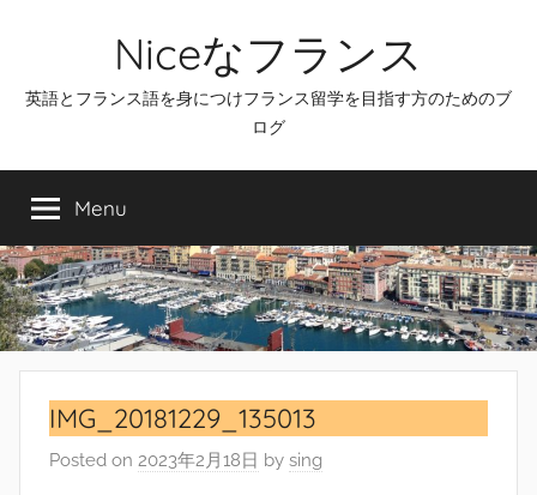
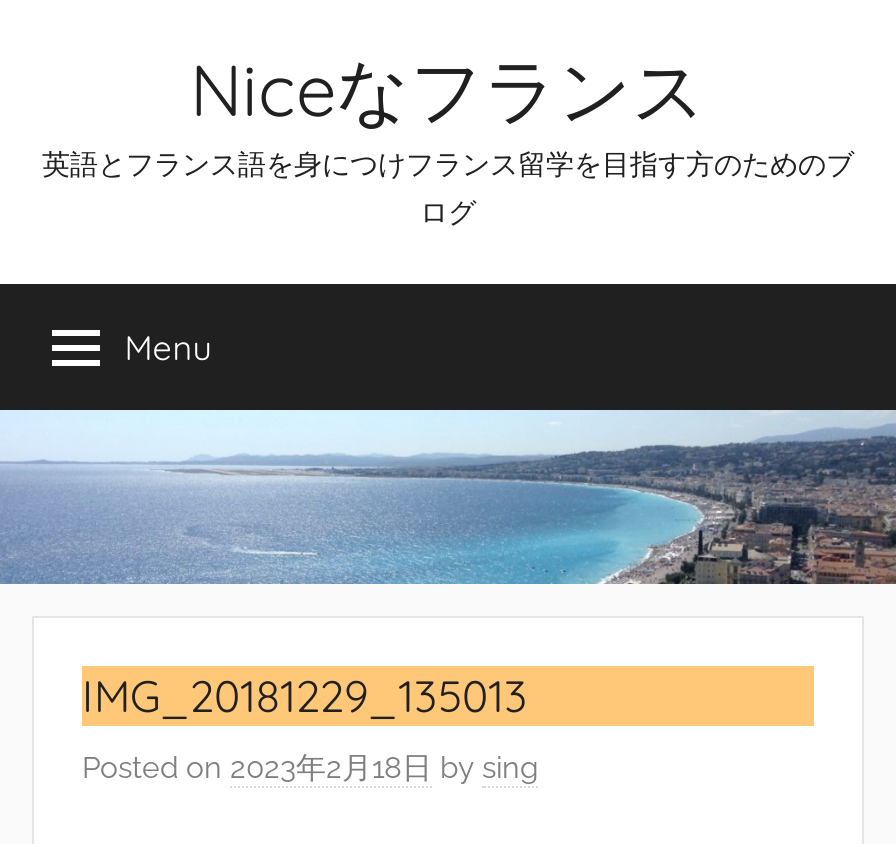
[4,245,533,352] [image] -> [6,408,890,586] [image]

